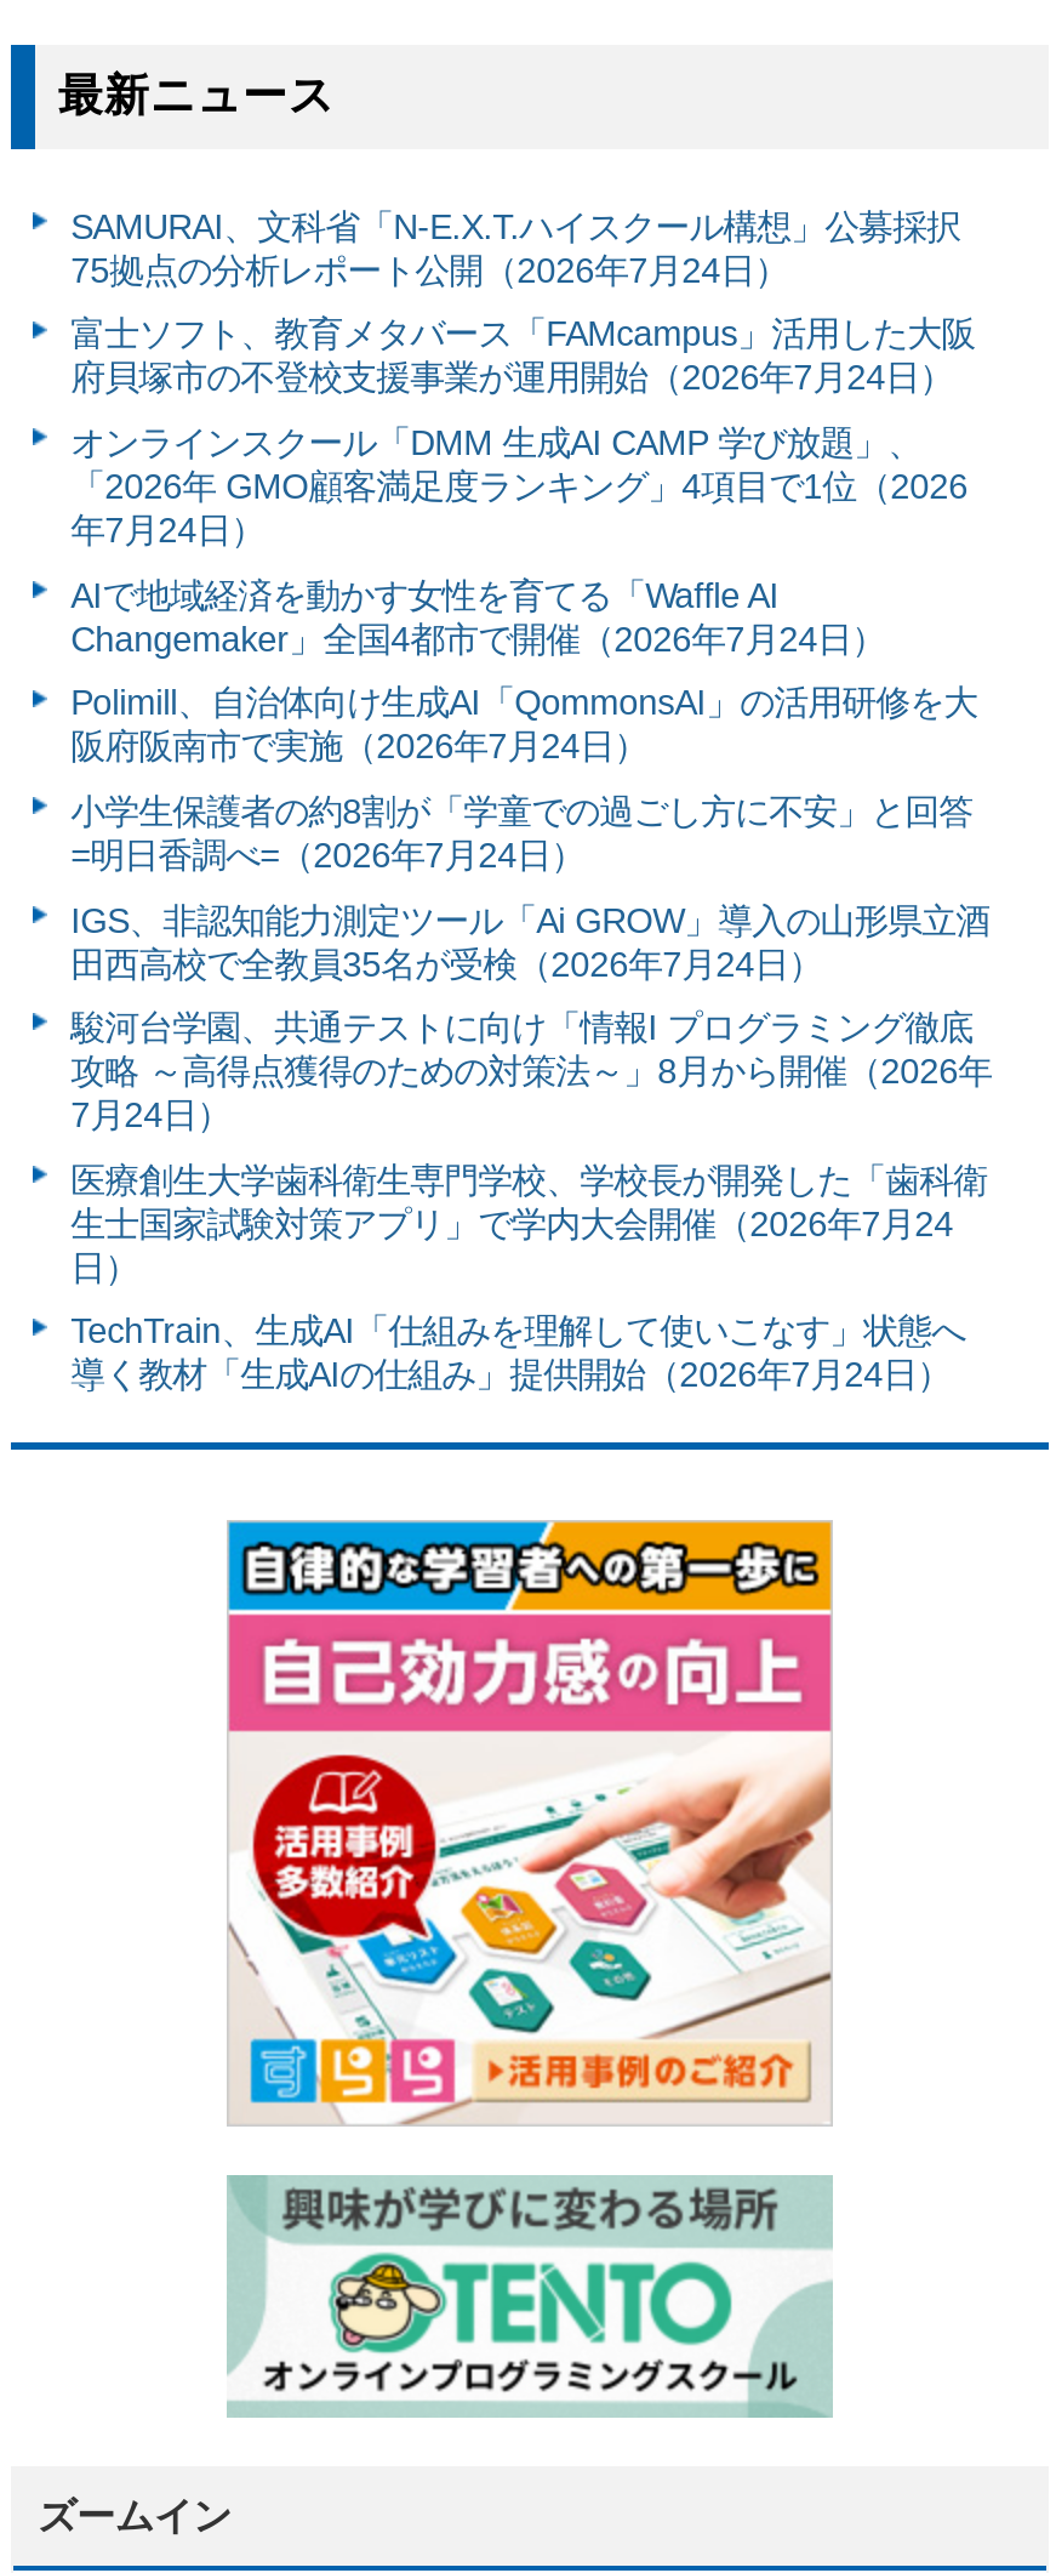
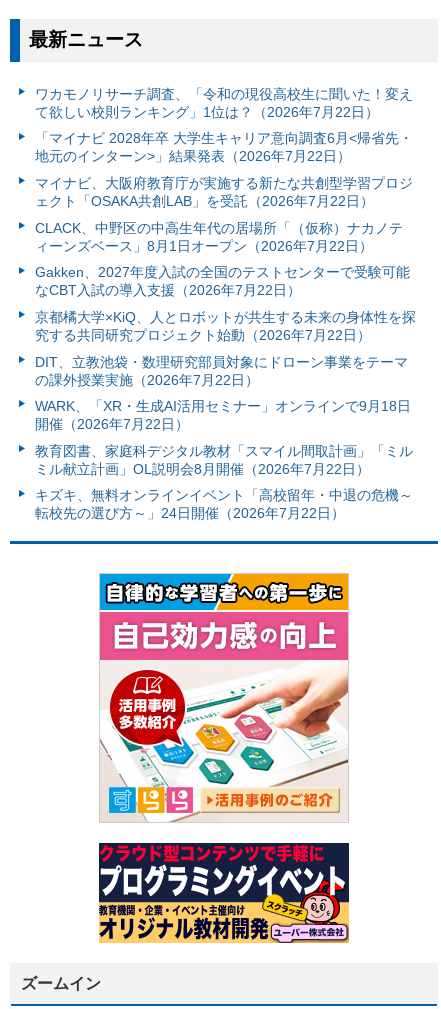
[71,207,960,289] SAMURAI、文科省「N-E.X.T.ハイスクール構想」公募採択 | 75拠点の分析レポート公開（2026年7月24日） -> [35,86,413,120] ワカモノリサーチ調査、「令和の現役高校生に聞いた！変え | て欲しい校則ランキング」1位は？（2026年7月22日）
[71,315,975,398] 富⼠ソフト、教育メタバース「FAMcampus」活用した大阪 | 府貝塚市の不登校支援事業が運用開始（2026年7月24日） -> [35,130,413,164] 「マイナビ 2028年卒 大学生キャリア意向調査6月<帰省先・ | 地元のインターン>」結果発表（2026年7月22日）
[71,423,968,550] オンラインスクール「DMM 生成AI CAMP 学び放題」、 | 「2026年 GMO顧客満足度ランキング」4項目で1位（2026 | 年7月24日） -> [35,175,413,209] マイナビ、大阪府教育庁が実施する新たな共創型学習プロジ | ェクト「OSAKA共創LAB」を受託（2026年7月22日）
[71,575,885,658] AIで地域経済を動かす女性を育てる「Waffle AI | Changemaker」全国4都市で開催（2026年7月24日） -> [35,220,403,254] CLACK、中野区の中高生年代の居場所「（仮称）ナカノテ | ィーンズベース」8月1日オープン（2026年7月22日）
[71,684,977,766] Polimill、自治体向け生成AI「QommonsAI」の活用研修を大 | 阪府阪南市で実施（2026年7月24日） -> [35,264,410,298] Gakken、2027年度入試の全国のテストセンターで受験可能 | なCBT入試の導入支援（2026年7月22日）
[71,792,973,874] 小学生保護者の約8割が「学童での過ごし方に不安」と回答 | =明日香調べ=（2026年7月24日） -> [35,309,416,343] 京都橘大学×KiQ、人とロボットが共生する未来の身体性を探 | 究する共同研究プロジェクト始動（2026年7月22日）
[71,900,990,983] IGS、非認知能力測定ツール「Ai GROW」導入の山形県立酒 | 田西高校で全教員35名が受検（2026年7月24日） -> [35,353,408,387] DIT、立教池袋・数理研究部員対象にドローン事業をテーマ | の課外授業実施（2026年7月22日）
[71,1008,992,1134] 駿河台学園、共通テストに向け「情報I プログラミング徹底 | 攻略 ～高得点獲得のための対策法～」8月から開催（2026年 | 7月24日） -> [35,398,411,432] WARK、「XR・生成AI活用セミナー」オンラインで9月18日 | 開催（2026年7月22日）
[71,1160,987,1287] 医療創生大学歯科衛生専門学校、学校長が開発した「歯科衛 | 生士国家試験対策アプリ」で学内大会開催（2026年7月24 | 日） -> [35,443,413,477] 教育図書、家庭科デジタル教材「スマイル間取計画」「ミル | ミル献立計画」OL説明会8月開催（2026年7月22日）
[71,1312,965,1395] TechTrain、生成AI「仕組みを理解して使いこなす」状態へ | 導く教材「生成AIの仕組み」提供開始（2026年7月24日） -> [35,487,413,521] キズキ、無料オンラインイベント「高校留年・中退の危機～ | 転校先の選び方～」24日開催（2026年7月22日）
[227,2175,833,2418] [image] -> [98,842,350,944] [image]

